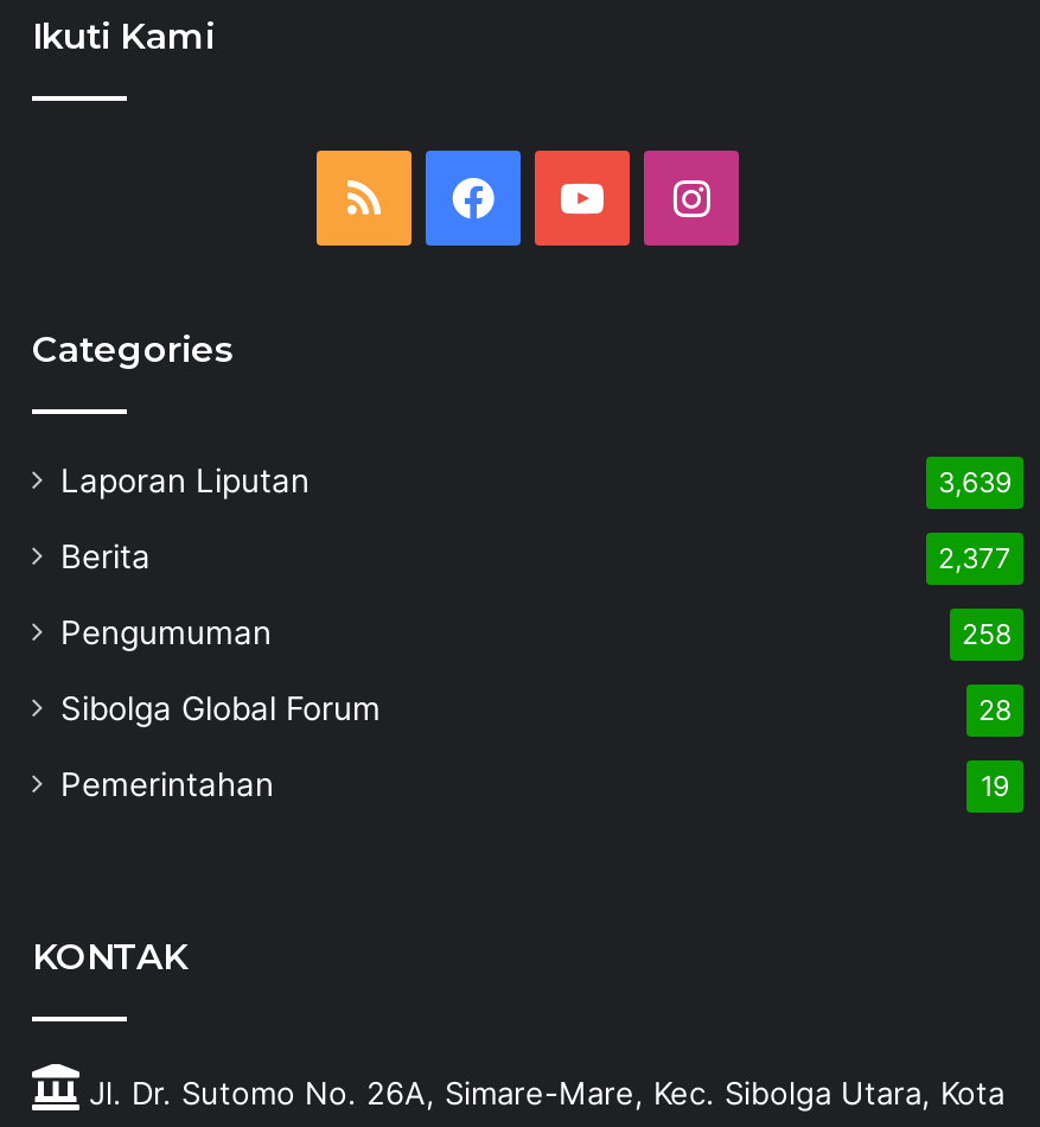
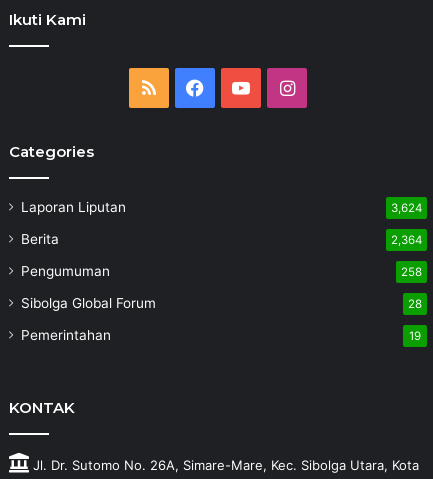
[938,468,1012,501] 3,639 -> [391,201,422,215] 3,624
[938,544,1012,577] 2,377 -> [391,233,422,247] 2,364

